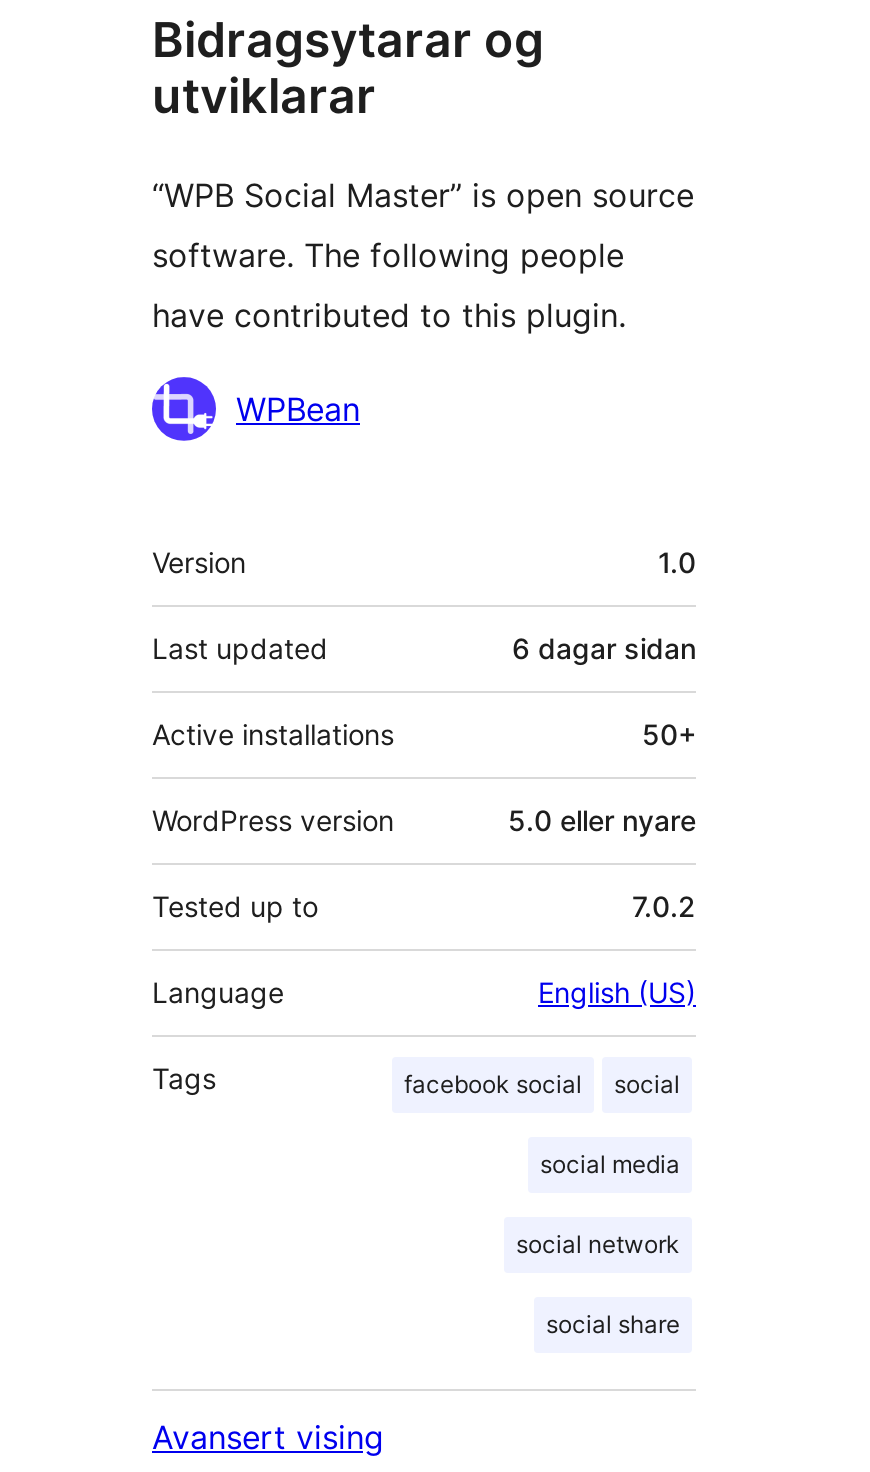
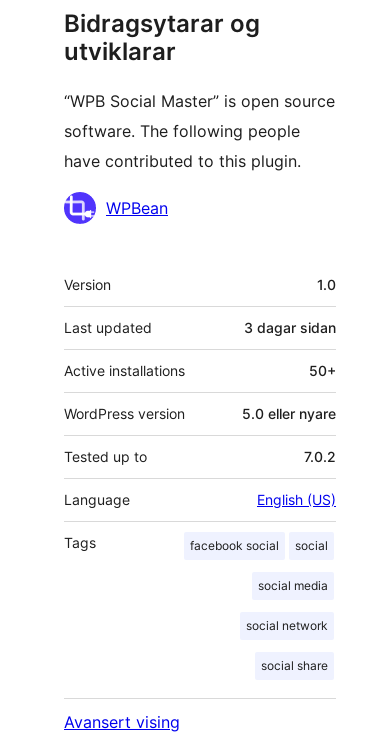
[512,632,696,666] 6 dagar sidan -> [244,319,336,336] 3 dagar sidan

